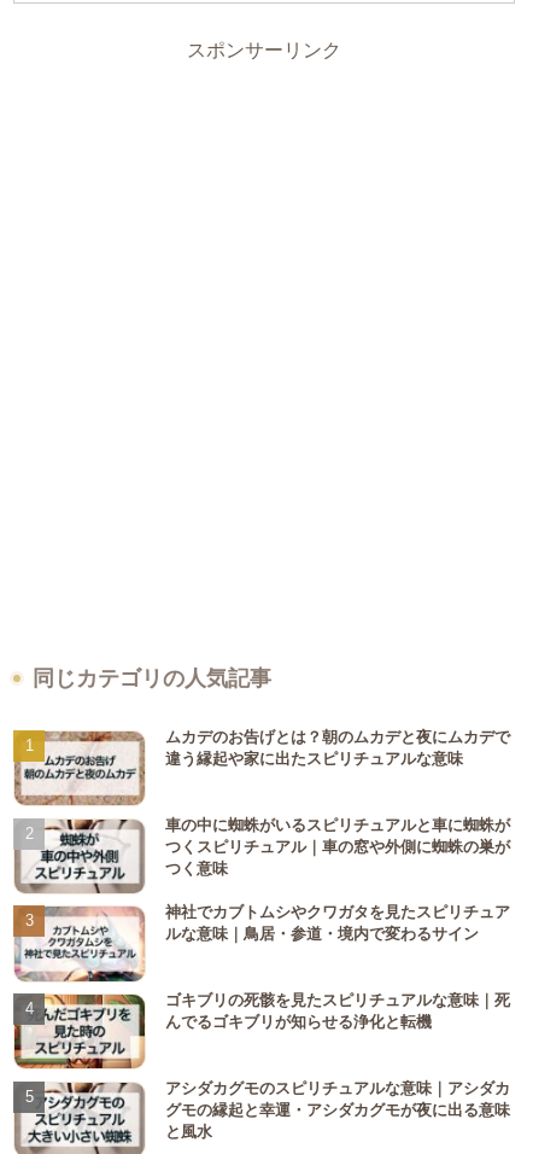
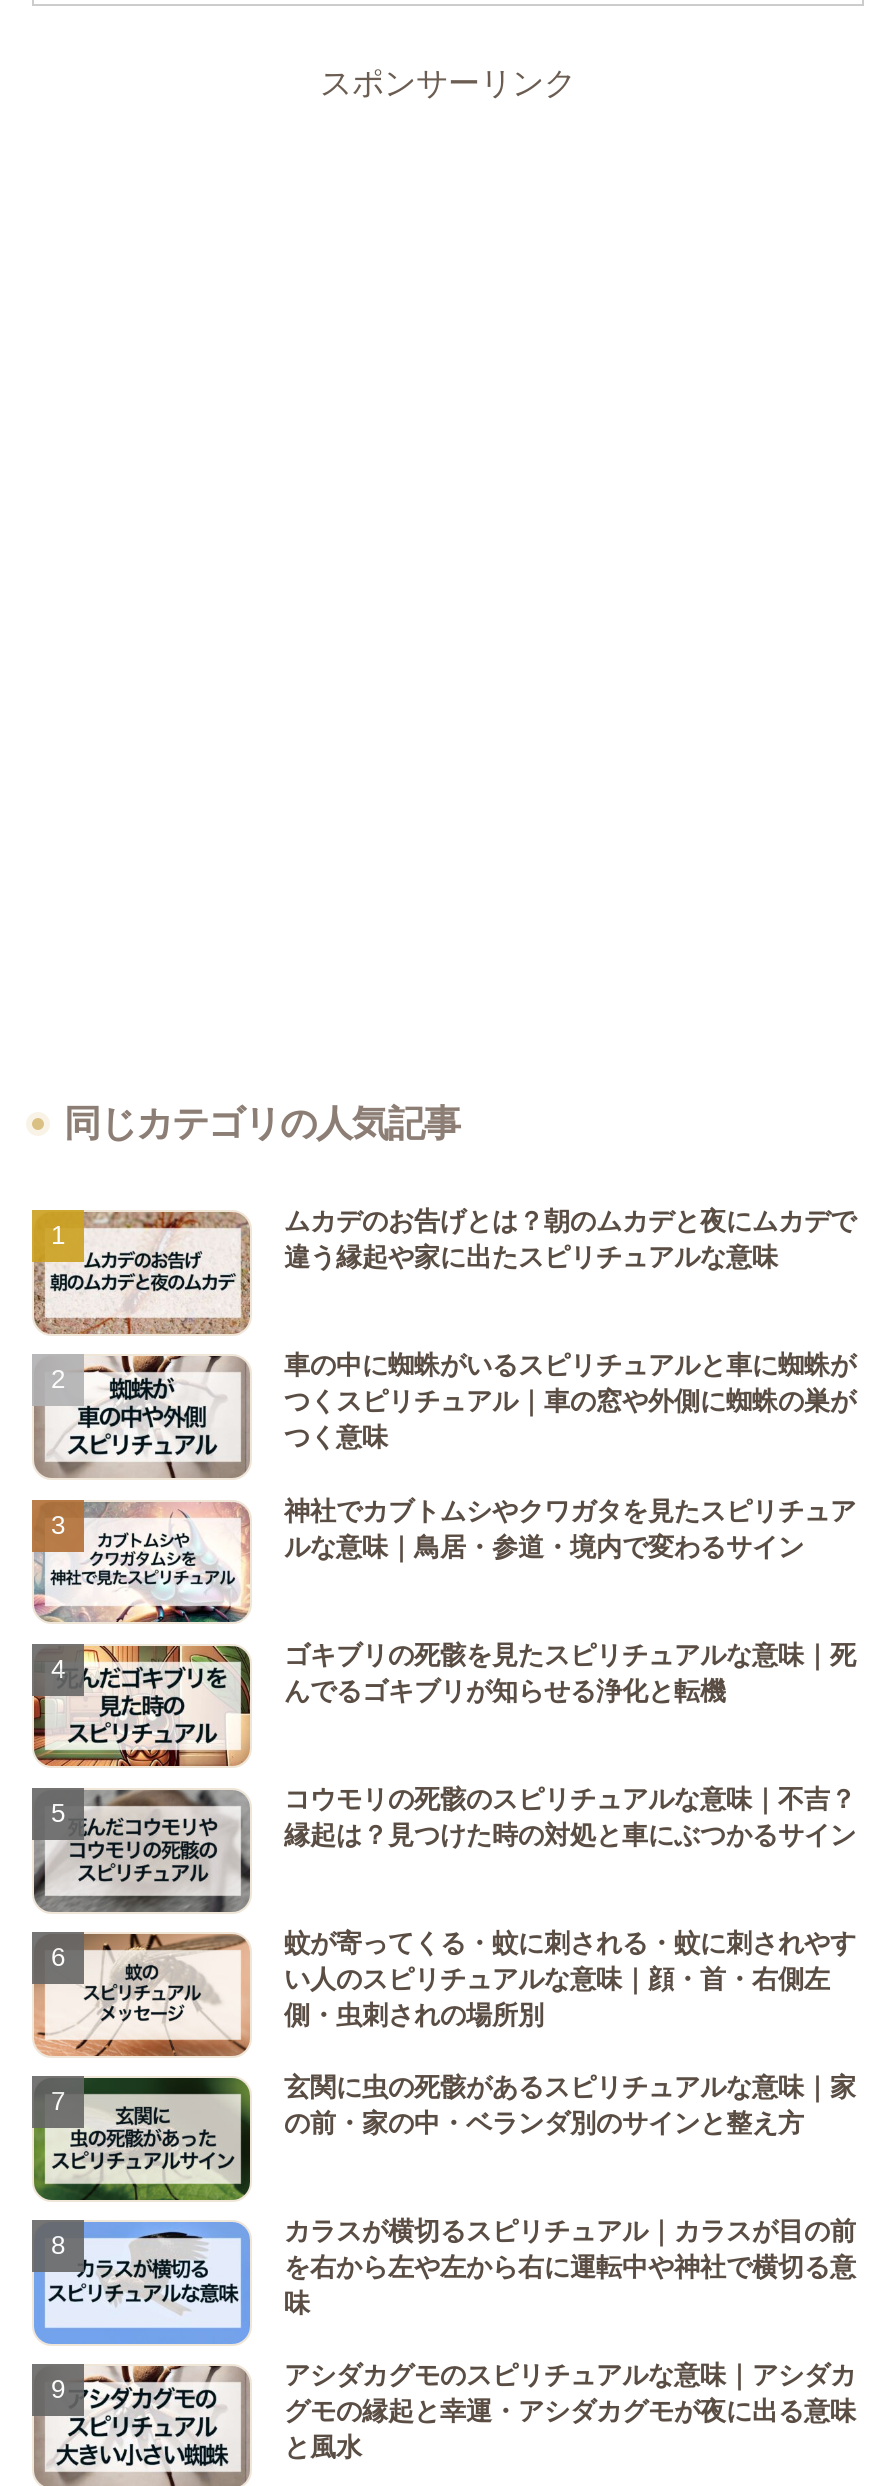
none -> [30,2074,856,2318] [image] | カラスが横切るスピリチュアル｜カラスが目の前 | を右から左や左から右に運転中や神社で横切る意 | 味
none -> [32,1784,856,1914] [image] | コウモリの死骸のスピリチュアルな意味｜不吉？ | 縁起は？見つけた時の対処と車にぶつかるサイン
none -> [32,1928,856,2138] [image] | 蚊が寄ってくる・蚊に刺される・蚊に刺されやす | い人のスピリチュアルな意味｜顔・首・右側左 | 側・虫刺されの場所別 | 玄関に虫の死骸があるスピリチュアルな意味｜家 | の前・家の中・ベランダ別のサインと整え方
none -> [32,2220,252,2346] [image]

